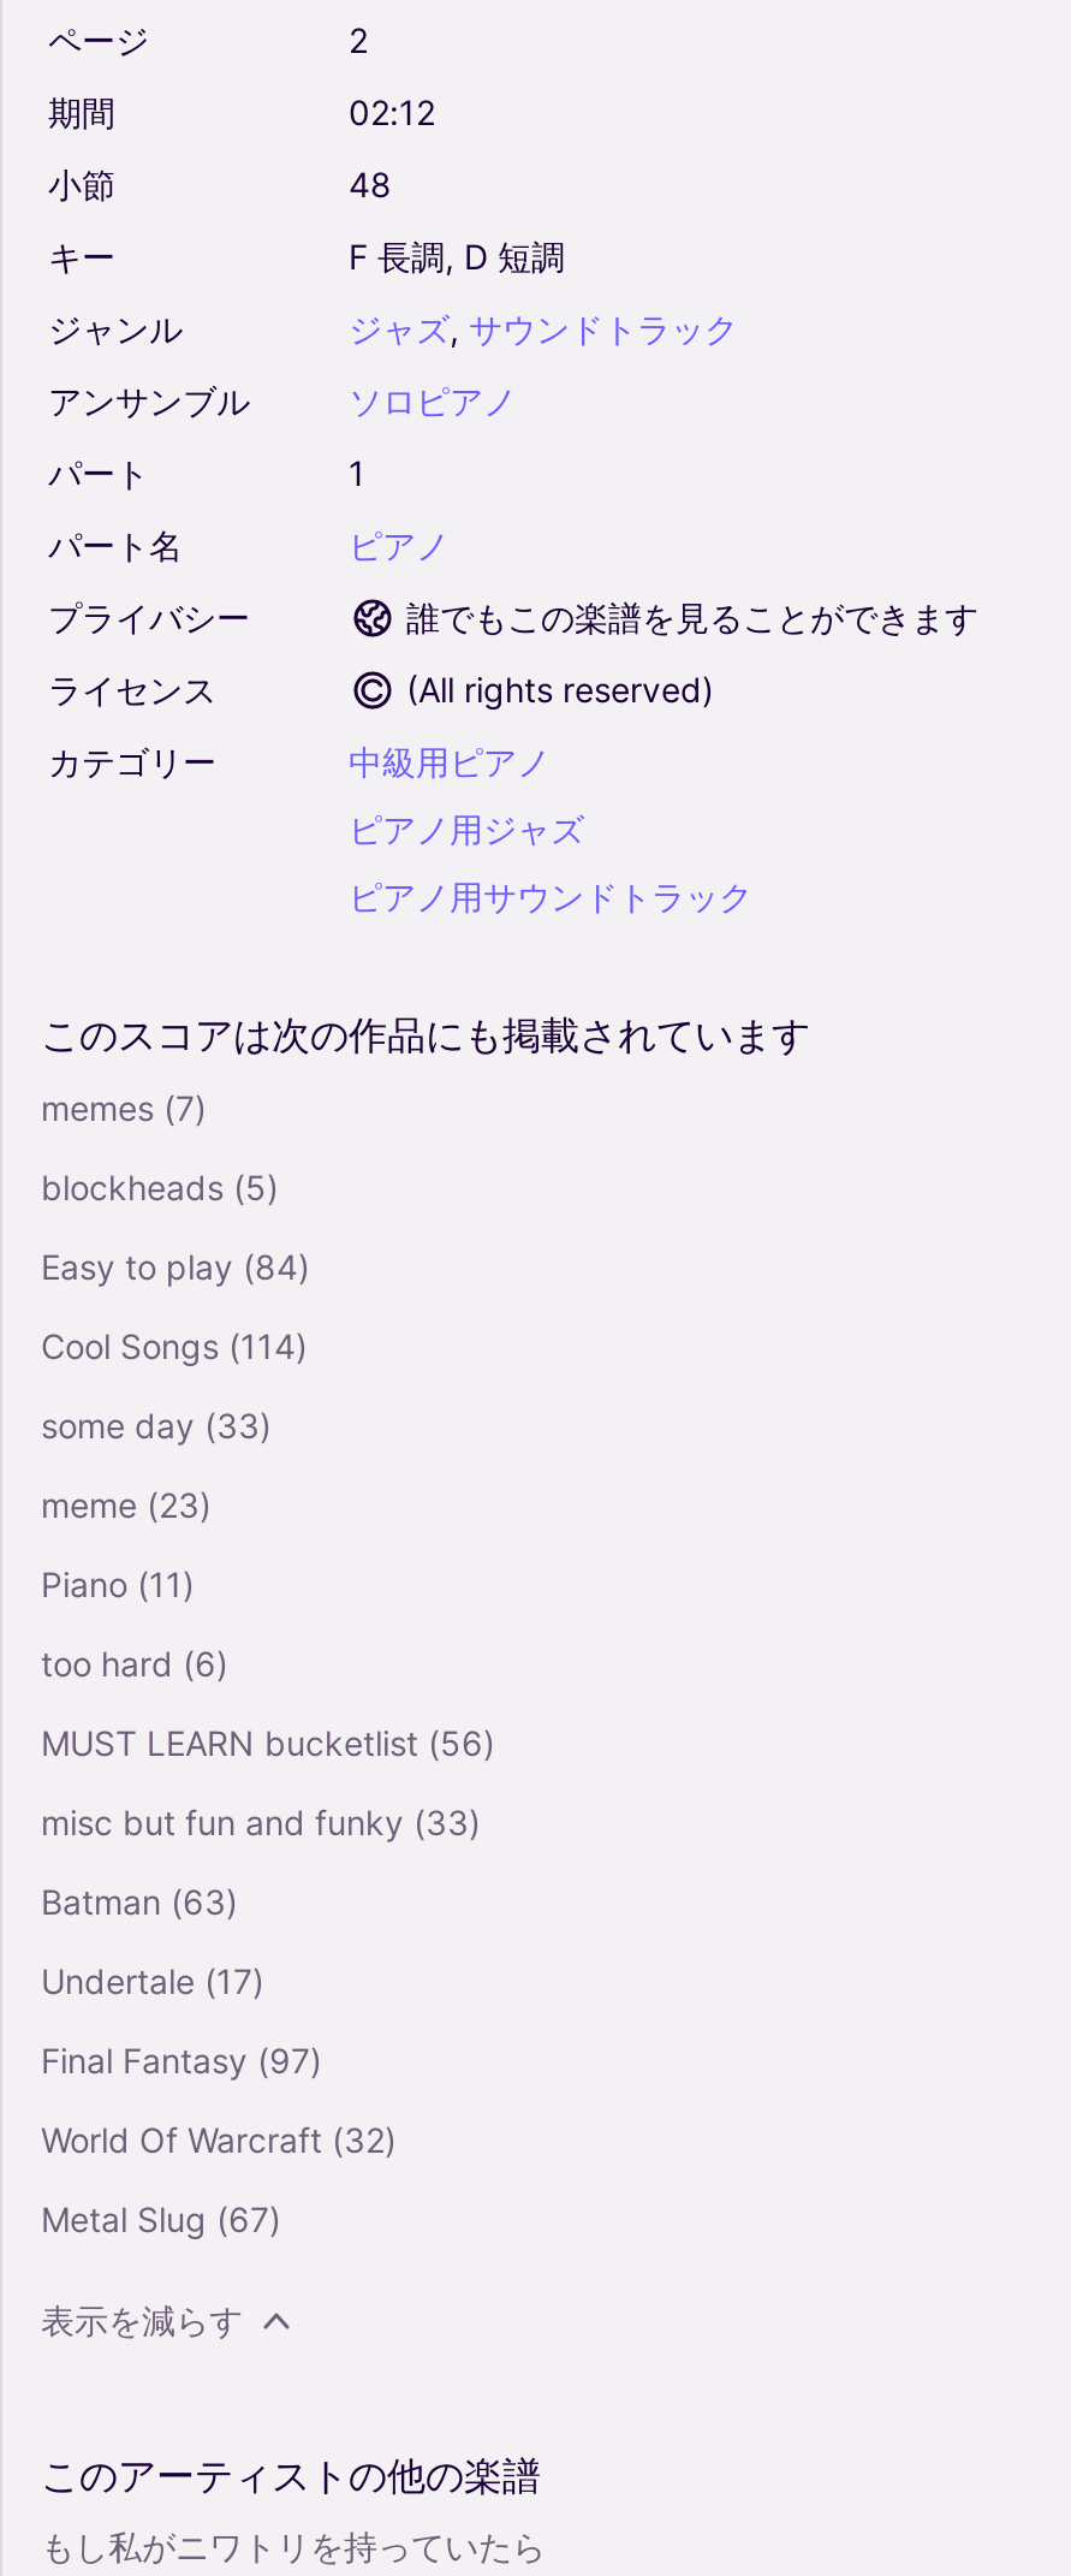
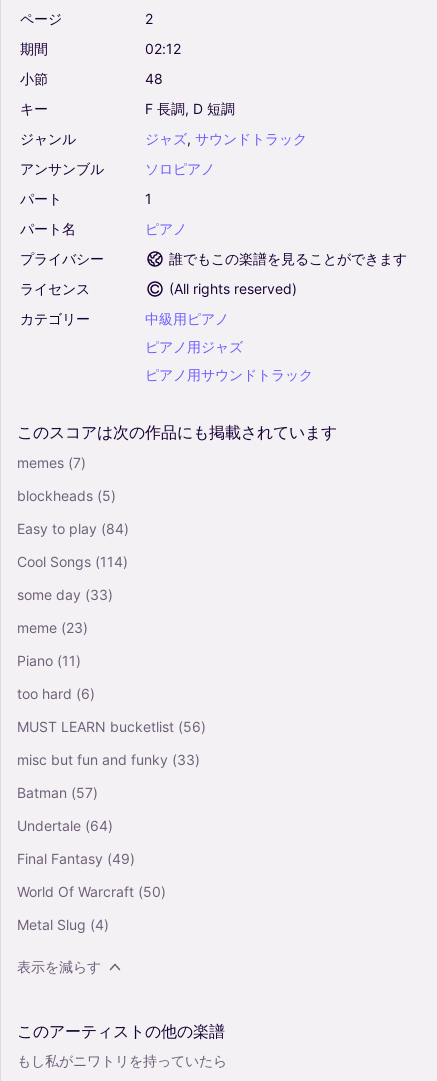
[41,1880,238,1921] Batman (63) -> [17,783,98,800] Batman (57)
[41,1959,264,2000] Undertale (17) -> [17,816,113,833] Undertale (64)
[41,2038,322,2079] Final Fantasy (97) -> [17,849,135,866] Final Fantasy (49)
[41,2118,397,2159] World Of Warcraft (32) -> [17,882,166,899] World Of Warcraft (50)
[41,2197,281,2238] Metal Slug (67) -> [17,915,109,932] Metal Slug (4)

